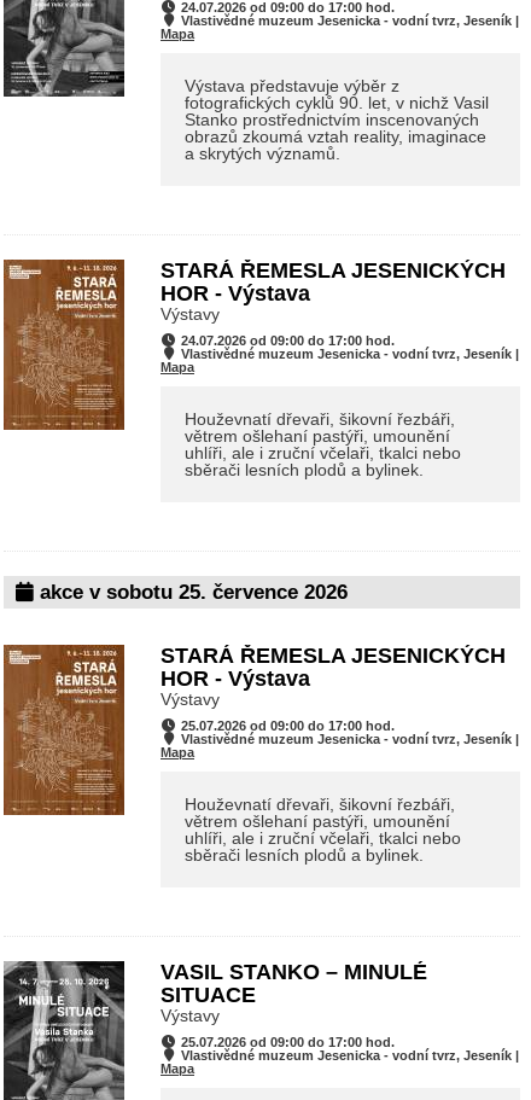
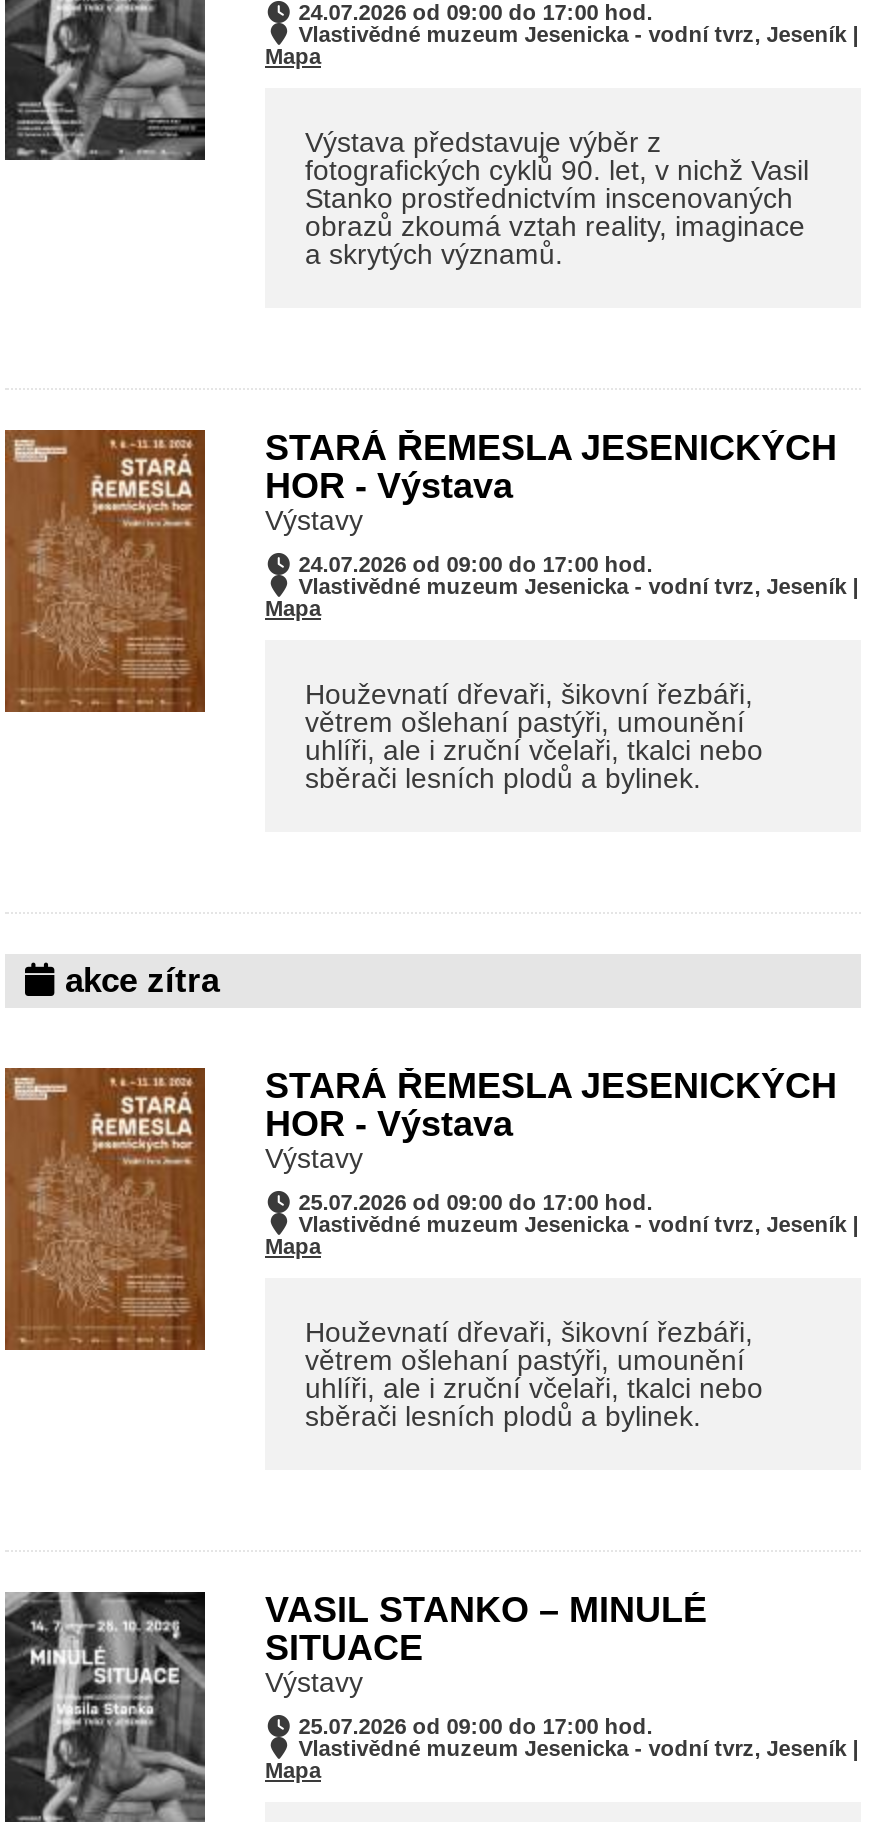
[34,581,348,604] akce v sobotu 25. července 2026 -> [55,962,219,1000] akce zítra

